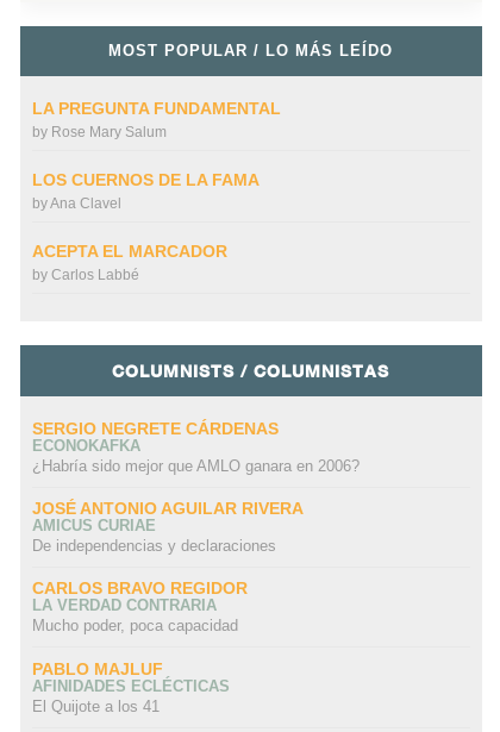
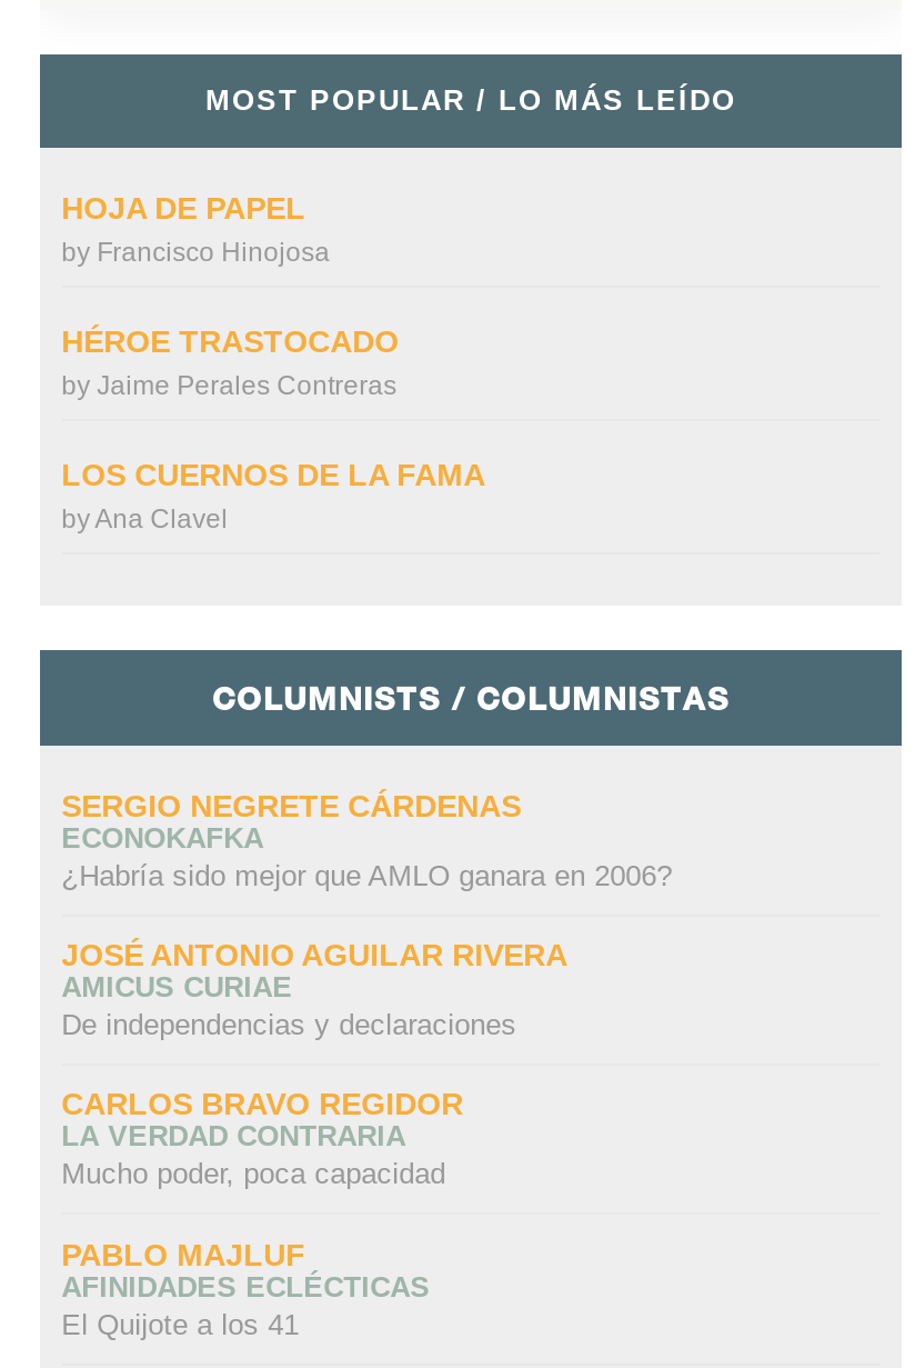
[32,99,280,140] LA PREGUNTA FUNDAMENTAL | by Rose Mary Salum -> [61,190,399,401] HOJA DE PAPEL | by Francisco Hinojosa | HÉROE TRASTOCADO | by Jaime Perales Contreras
moved [32,170,259,212] -> [61,457,485,535]: LOS CUERNOS DE LA FAMA | byAna Clavel
[32,242,227,283] ACEPTA EL MARCADOR | by Carlos Labbé -> none

